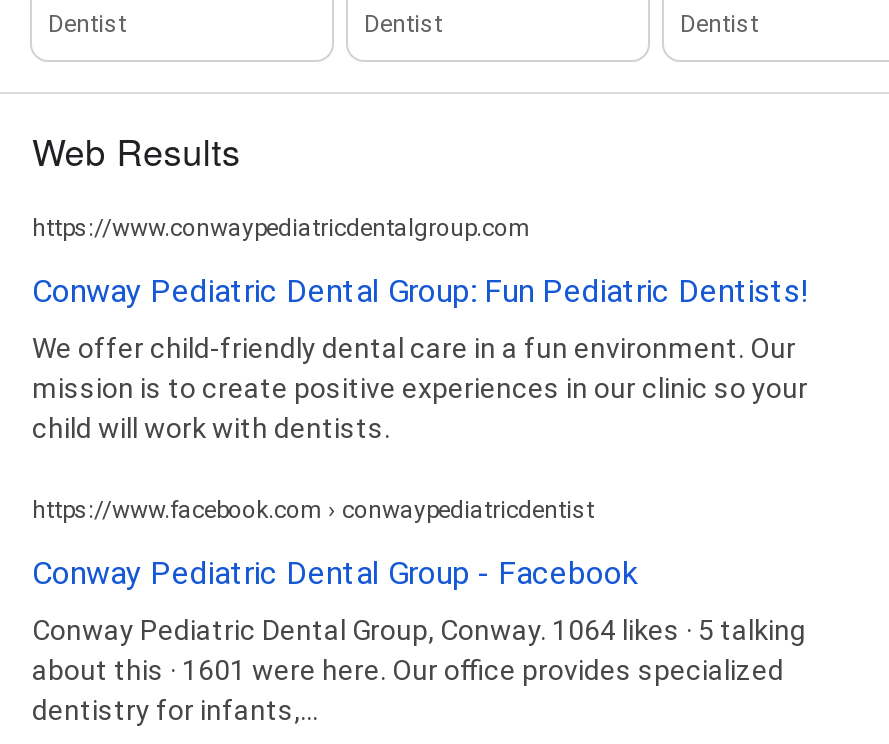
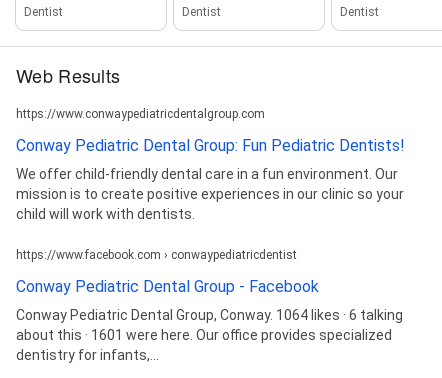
[32,613,806,645] Conway Pediatric Dental Group, Conway. 1064 likes · 5 talking -> [16,307,403,323] Conway Pediatric Dental Group, Conway. 1064 likes · 6 talking

